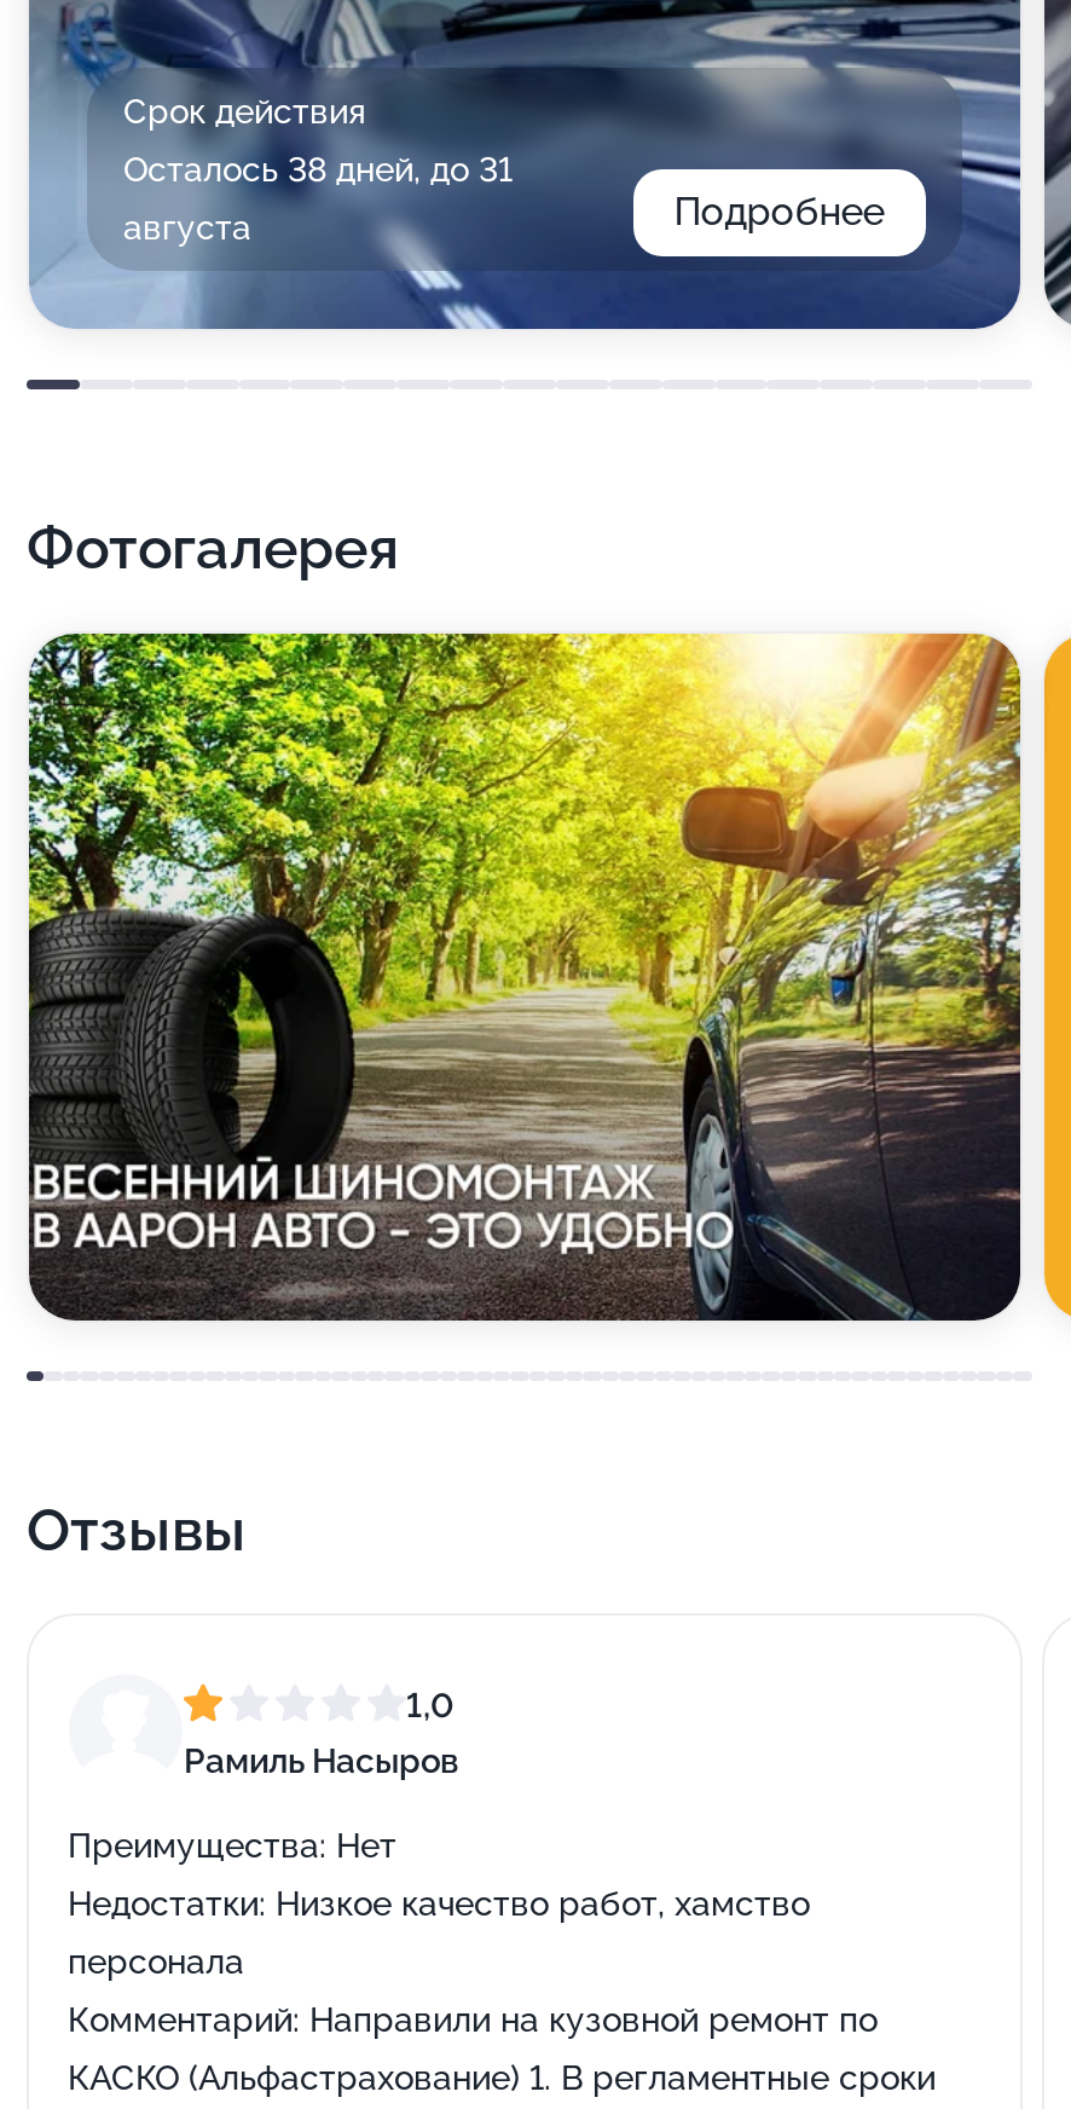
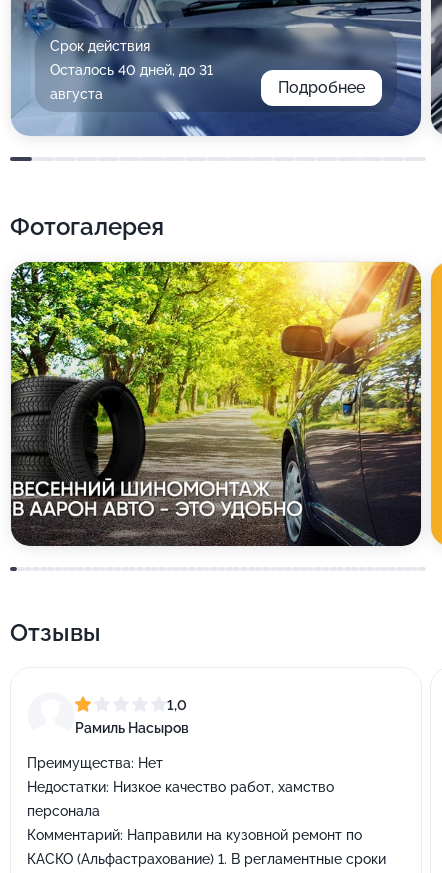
[123,150,513,189] Осталось 38 дней, до 31 -> [50,62,213,78] Осталось 40 дней, до 31

